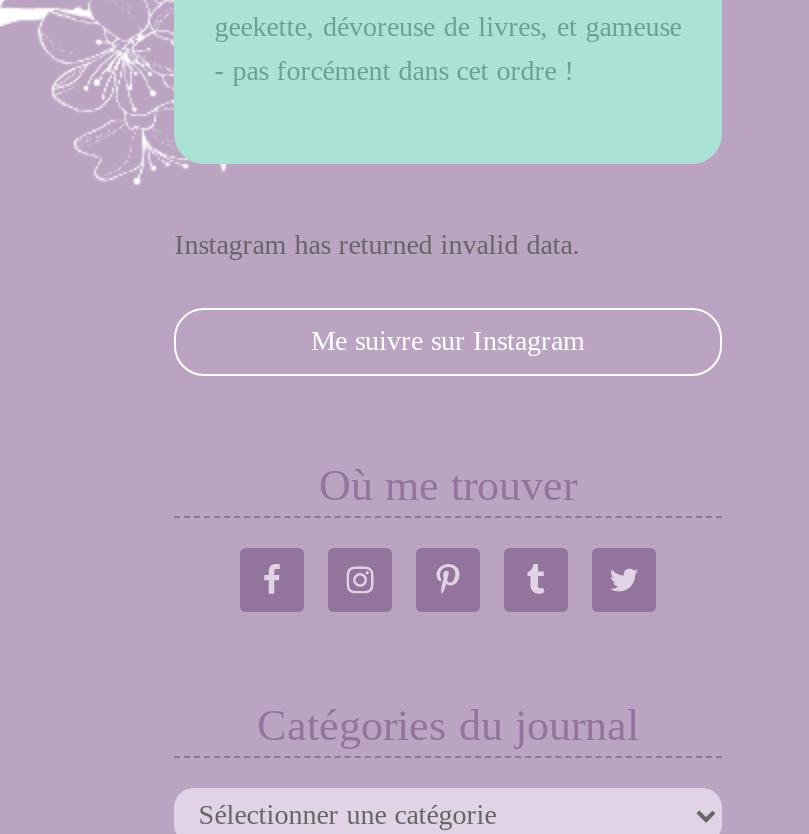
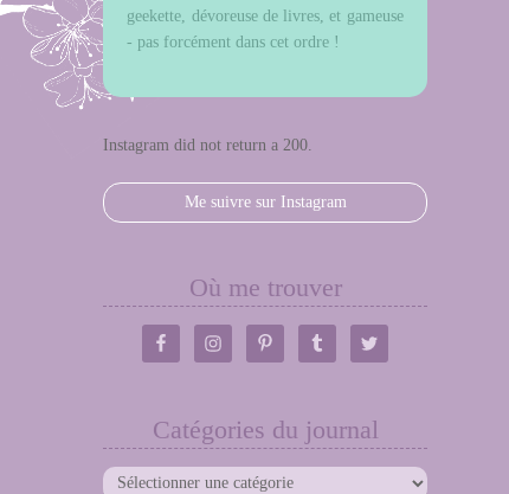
[174,230,580,260] Instagram has returned invalid data. -> [103,136,313,154] Instagram did not return a 200.

